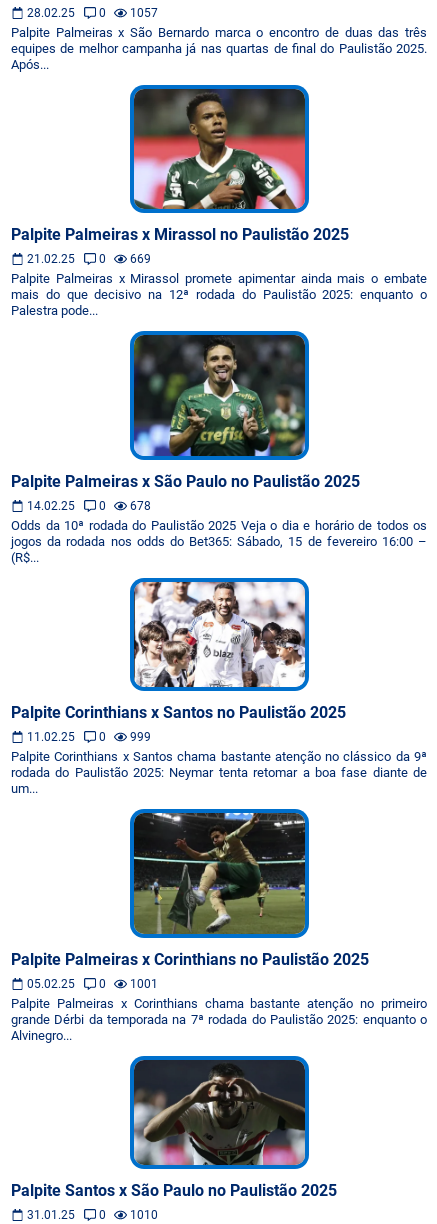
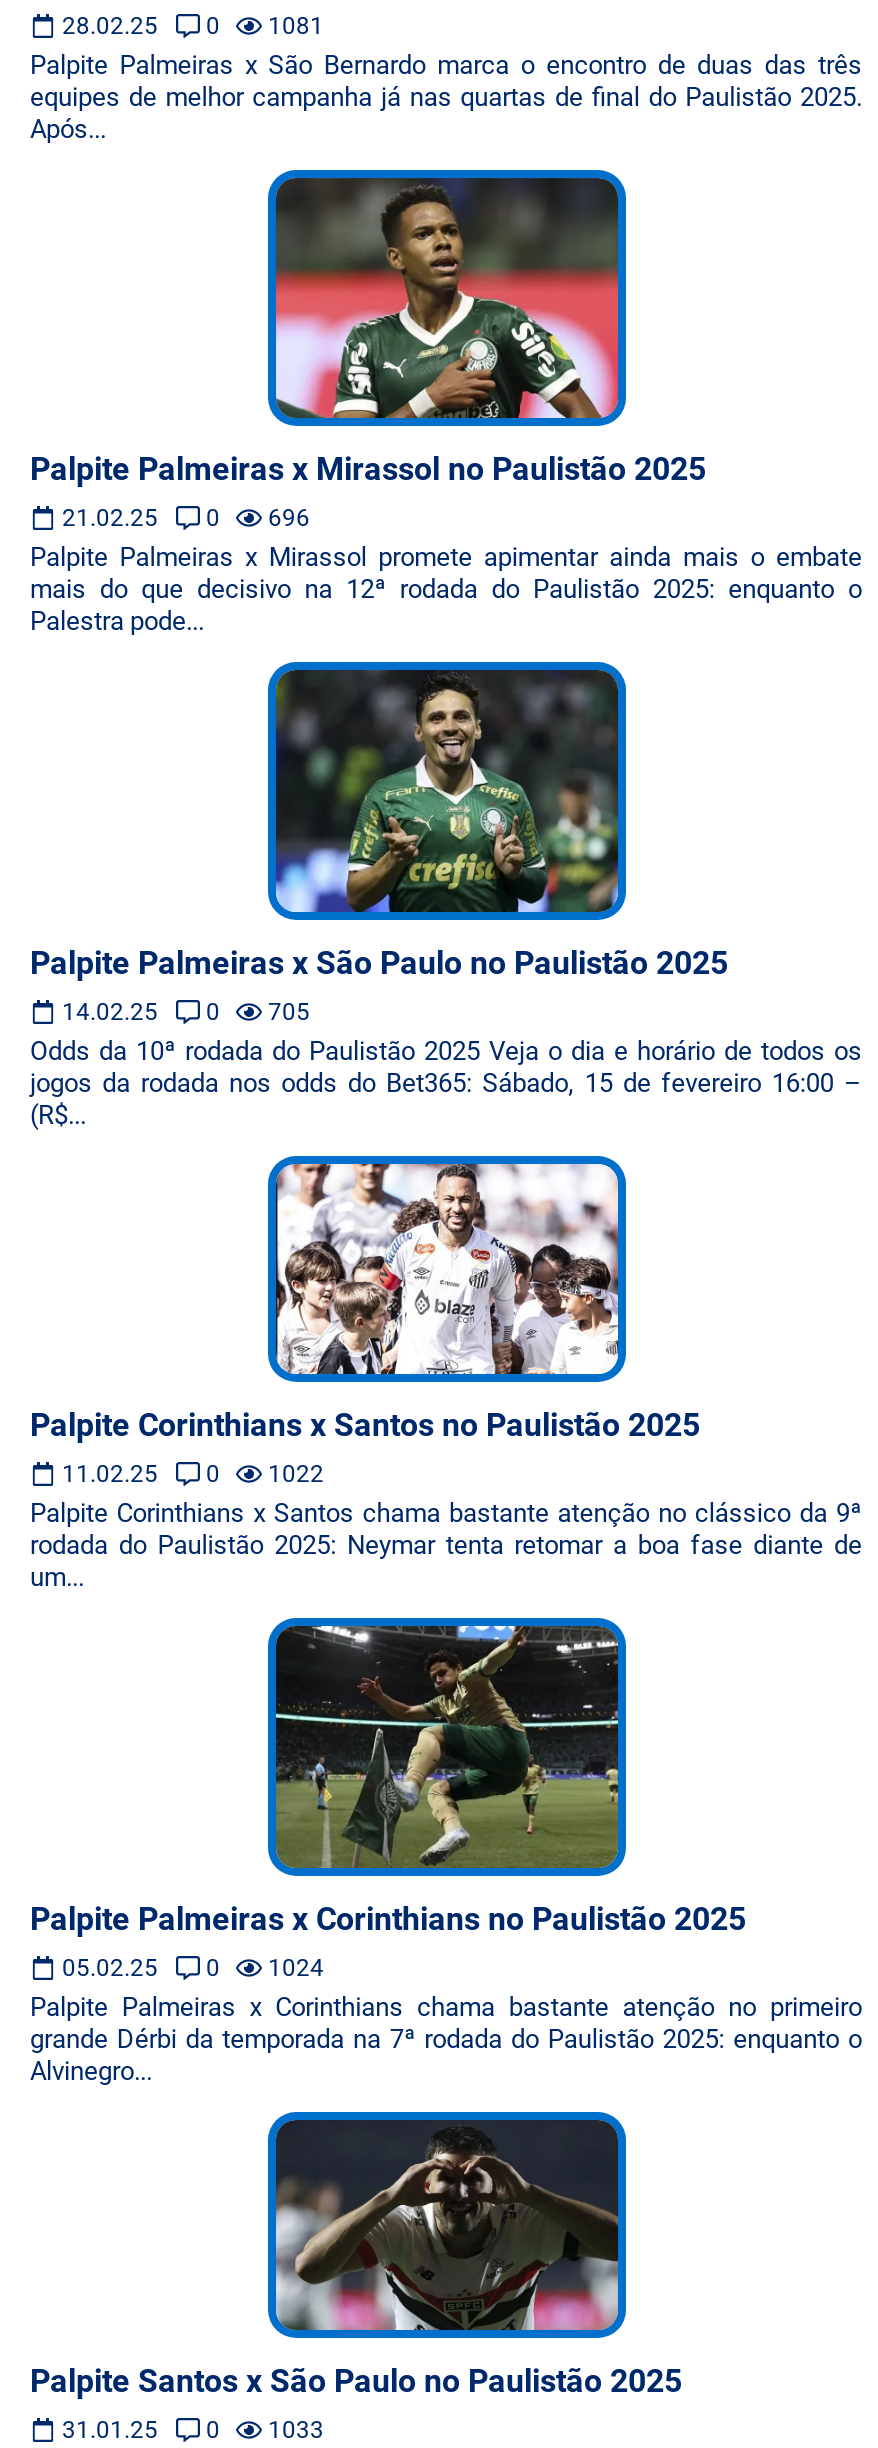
[27,6,158,20] 28.02.25 0 1057 -> [62,11,324,39] 28.02.25 0 1081
[27,252,151,266] 21.02.25 0 669 -> [62,504,310,532] 21.02.25 0 696
[27,499,151,513] 14.02.25 0 678 -> [62,998,310,1026] 14.02.25 0 705
[27,730,151,744] 11.02.25 0 999 -> [62,1460,324,1488] 11.02.25 0 1022
[27,977,158,991] 05.02.25 0 1001 -> [62,1953,324,1981] 05.02.25 0 1024
[27,1208,158,1222] 31.01.25 0 1010 -> [62,2416,324,2444] 31.01.25 0 1033

